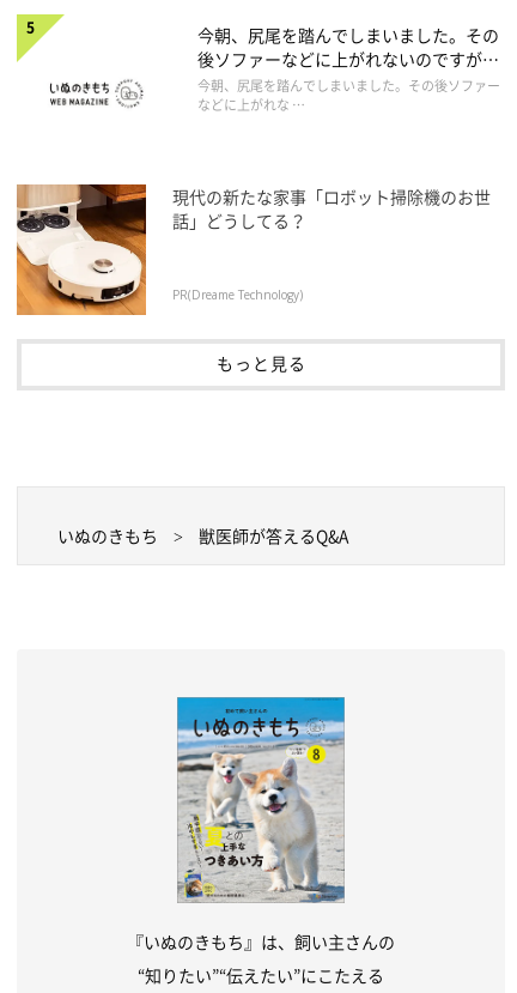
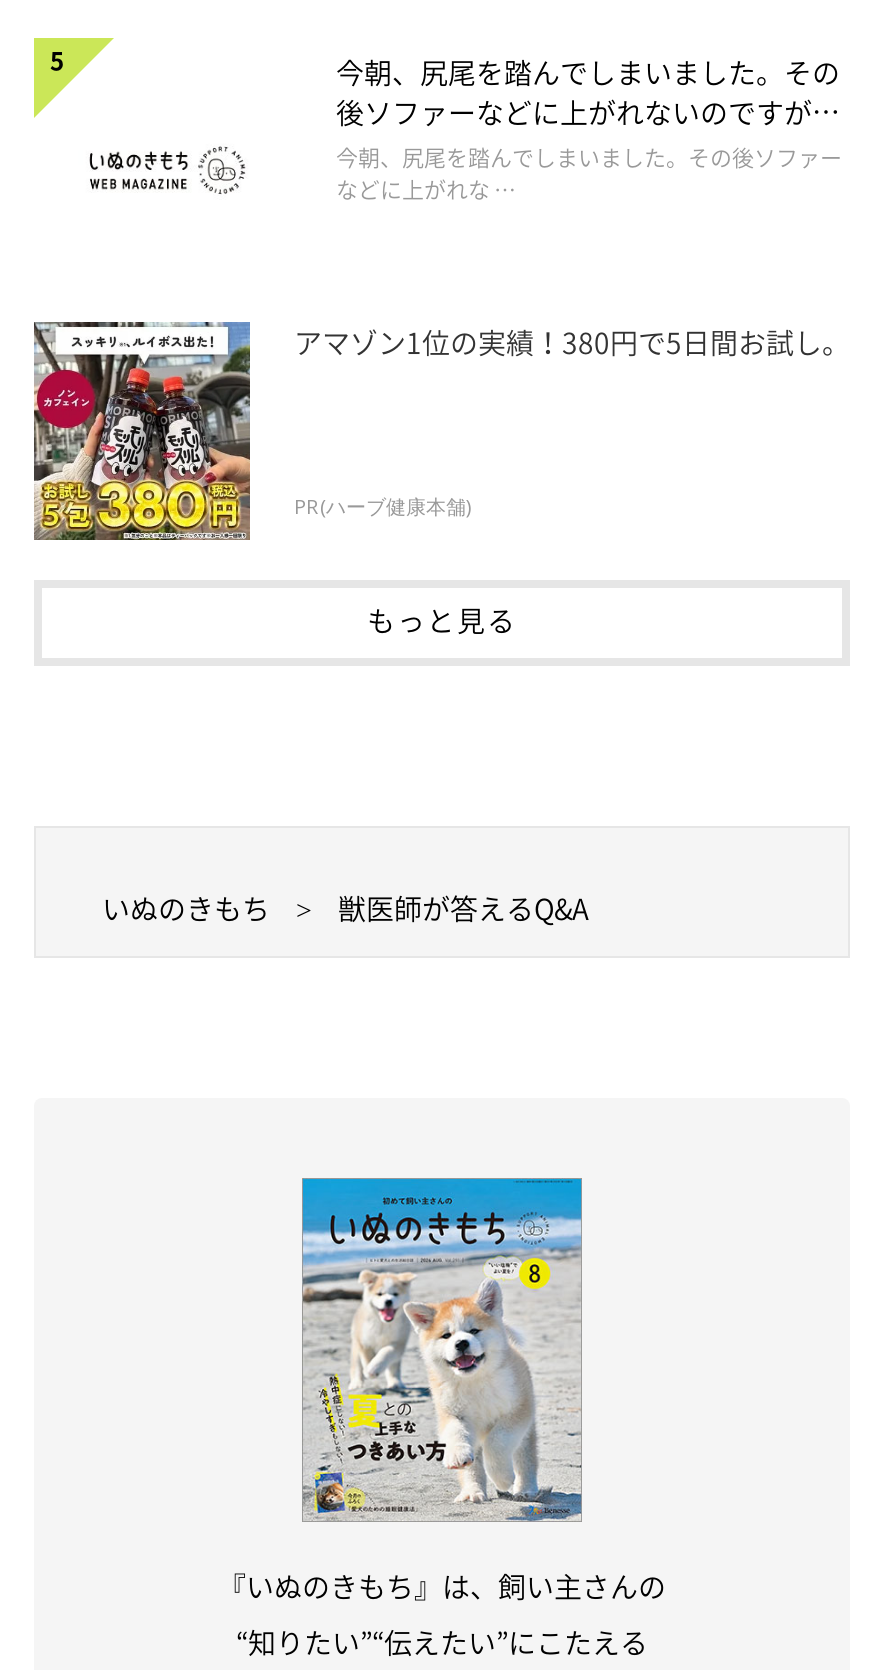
[16,183,491,316] [image] | 現代の新たな家事「ロボット掃除機のお世 | 話」どうしてる？ -> [32,320,850,542] [image] | アマゾン1位の実績！380円で5日間お試し。
[172,286,303,302] PR(Dreame Technology) -> [294,491,472,519] PR(ハーブ健康本舗)

